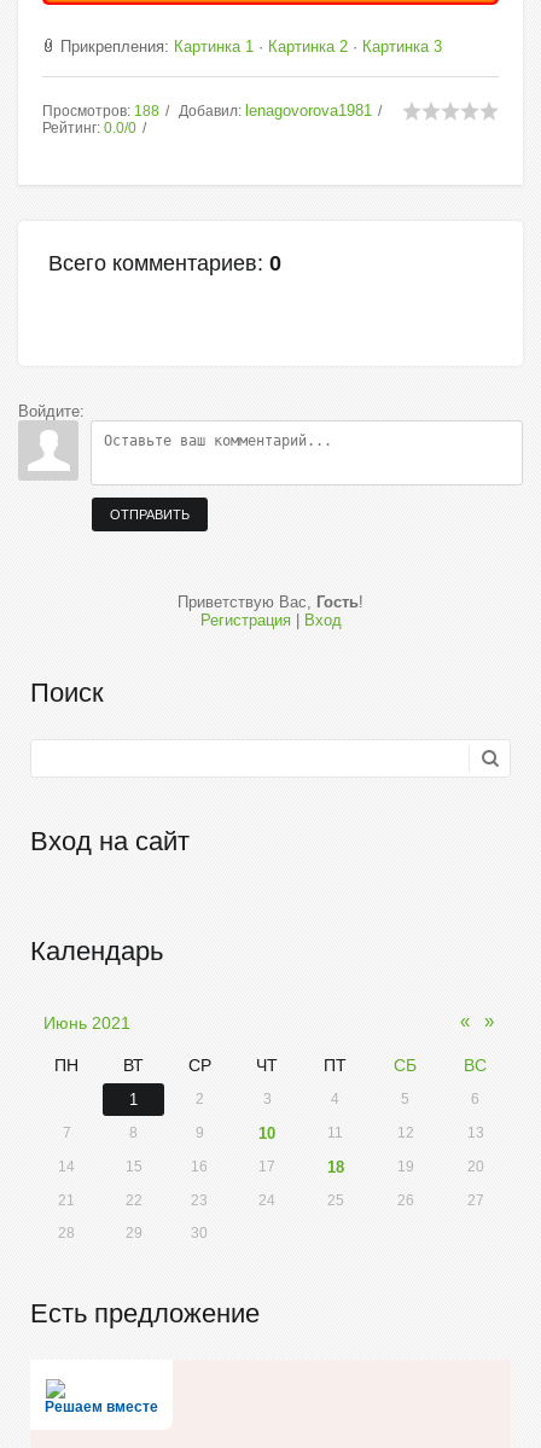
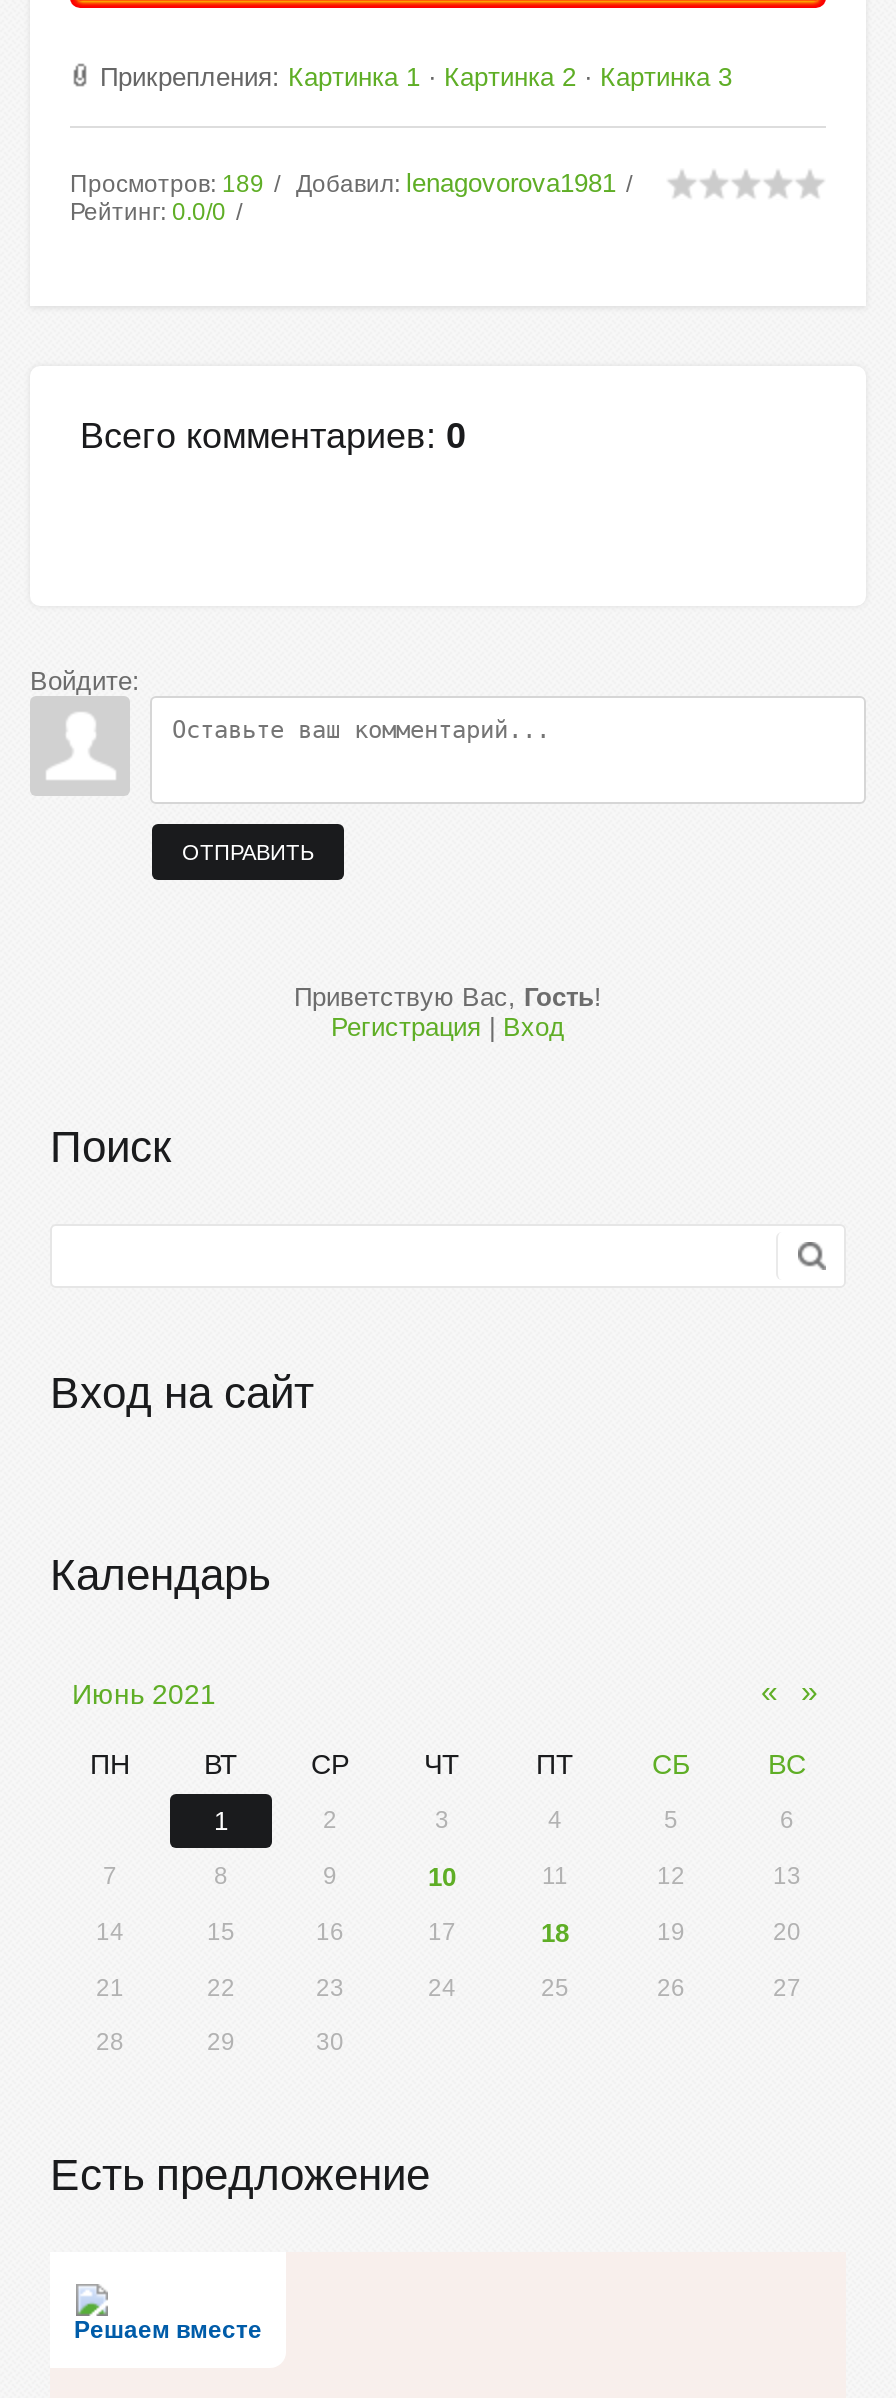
[42,103,159,120] Просмотров: 188 -> [70,170,264,198] Просмотров: 189

